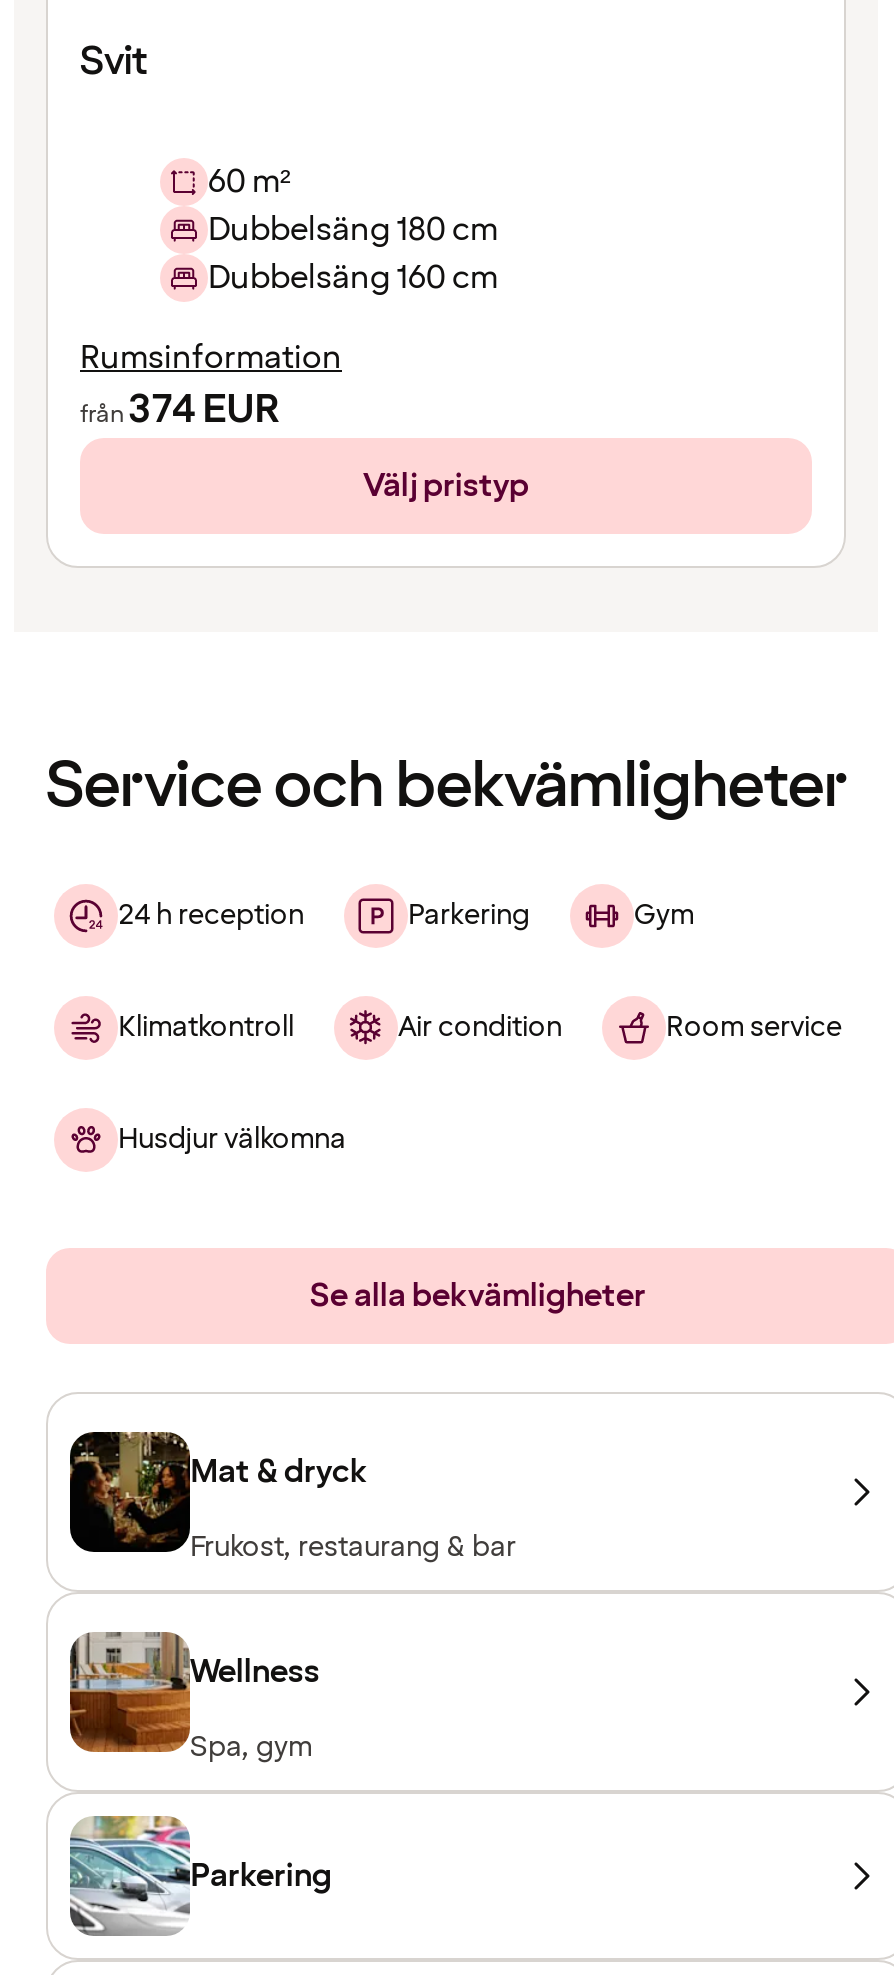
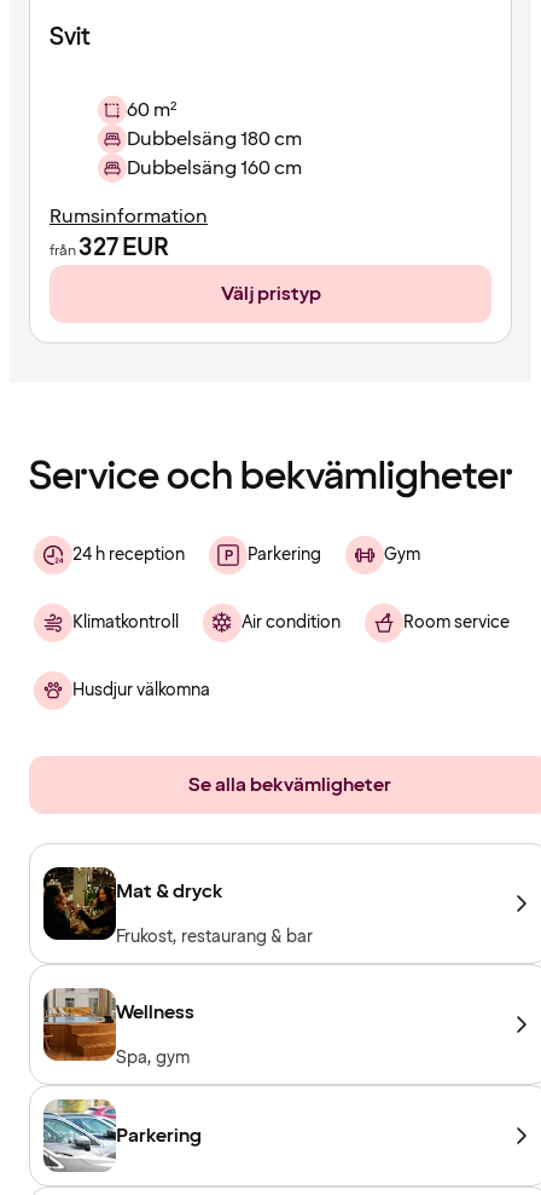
[80,381,280,437] från374 EUR -> [50,231,169,265] från327 EUR

